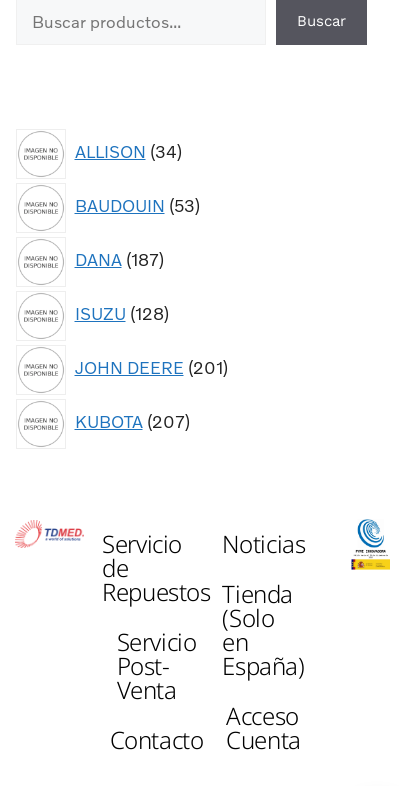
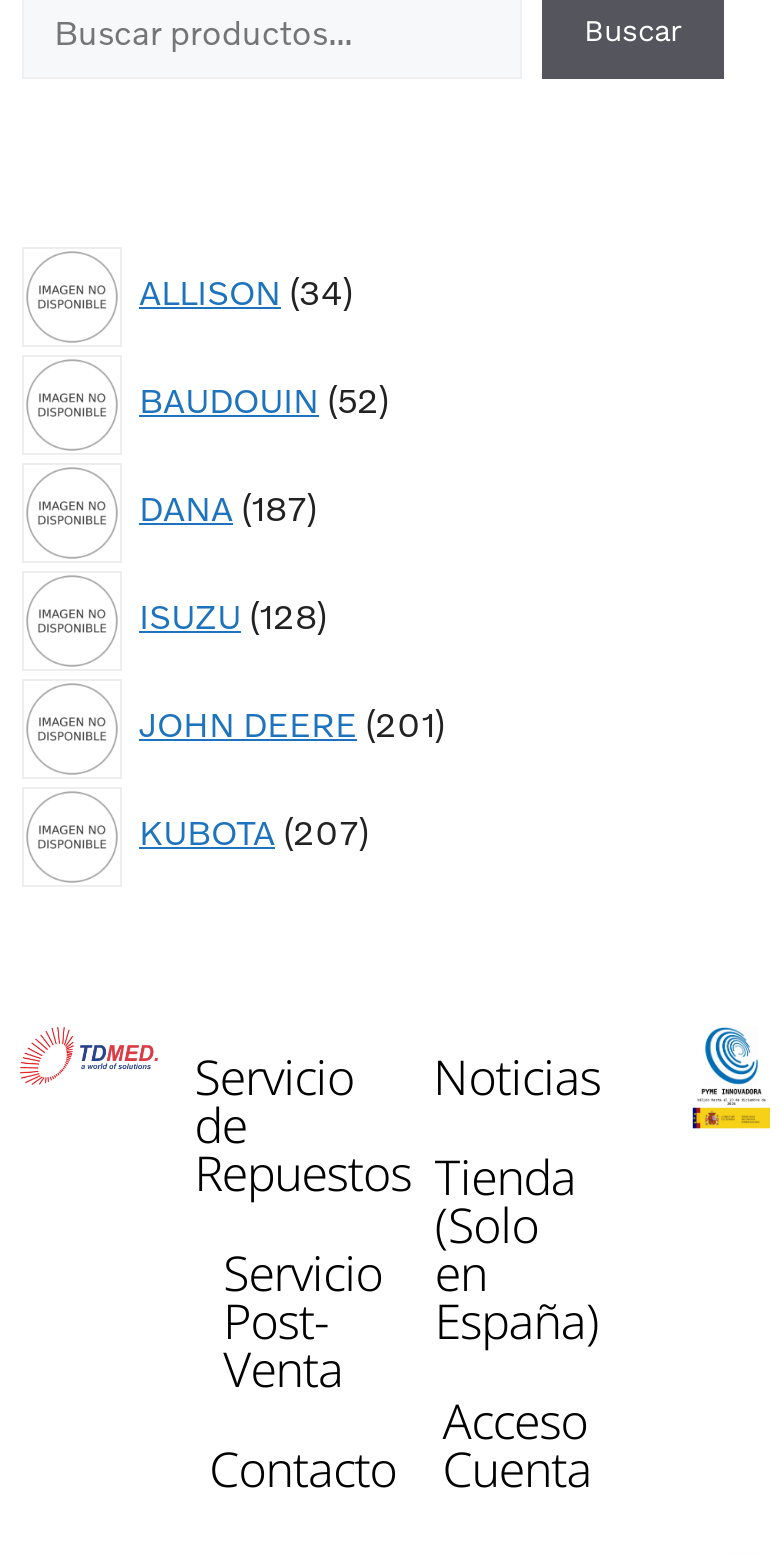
[74,195,194,216] BAUDOUIN 53 -> [139,379,379,421] BAUDOUIN 52

